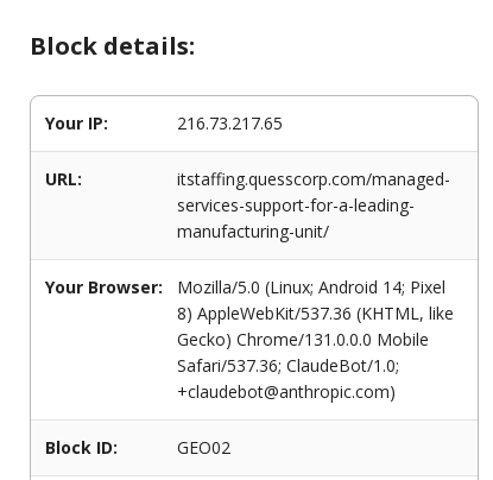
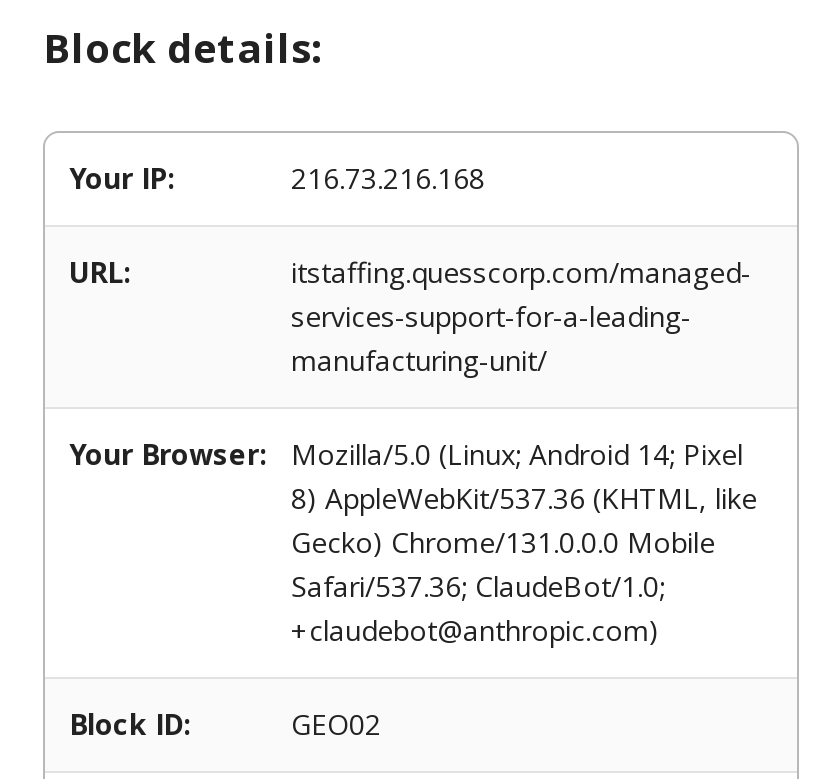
[177,112,283,134] 216.73.217.65 -> [291,159,485,197] 216.73.216.168

